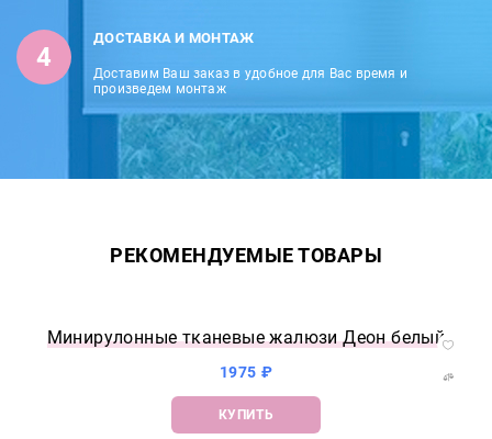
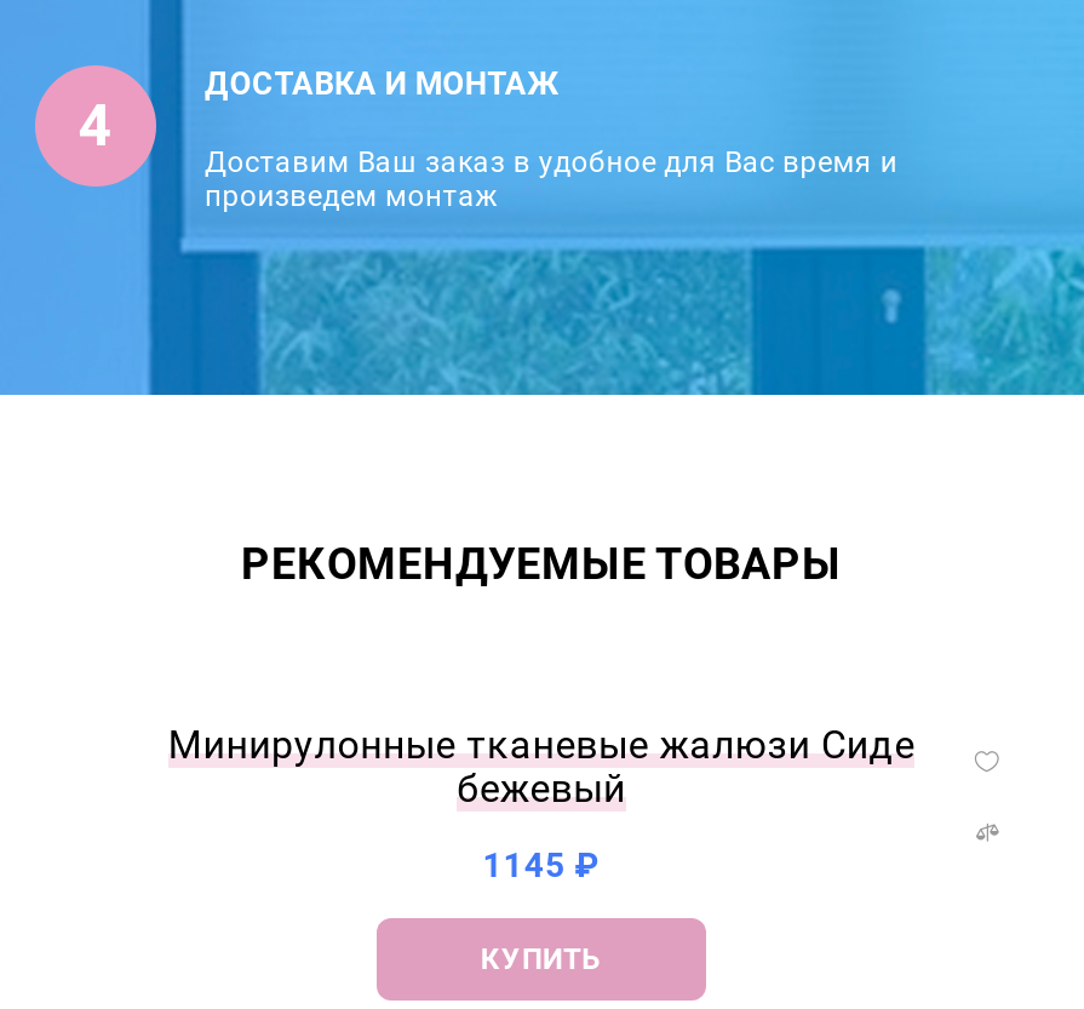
[47,327,445,347] Минирулонные тканевые жалюзи Деон белый -> [168,721,915,810] Минирулонные тканевые жалюзи Сиде | бежевый
[219,363,273,380] 1975 ₽ -> [483,844,600,883] 1145 ₽

